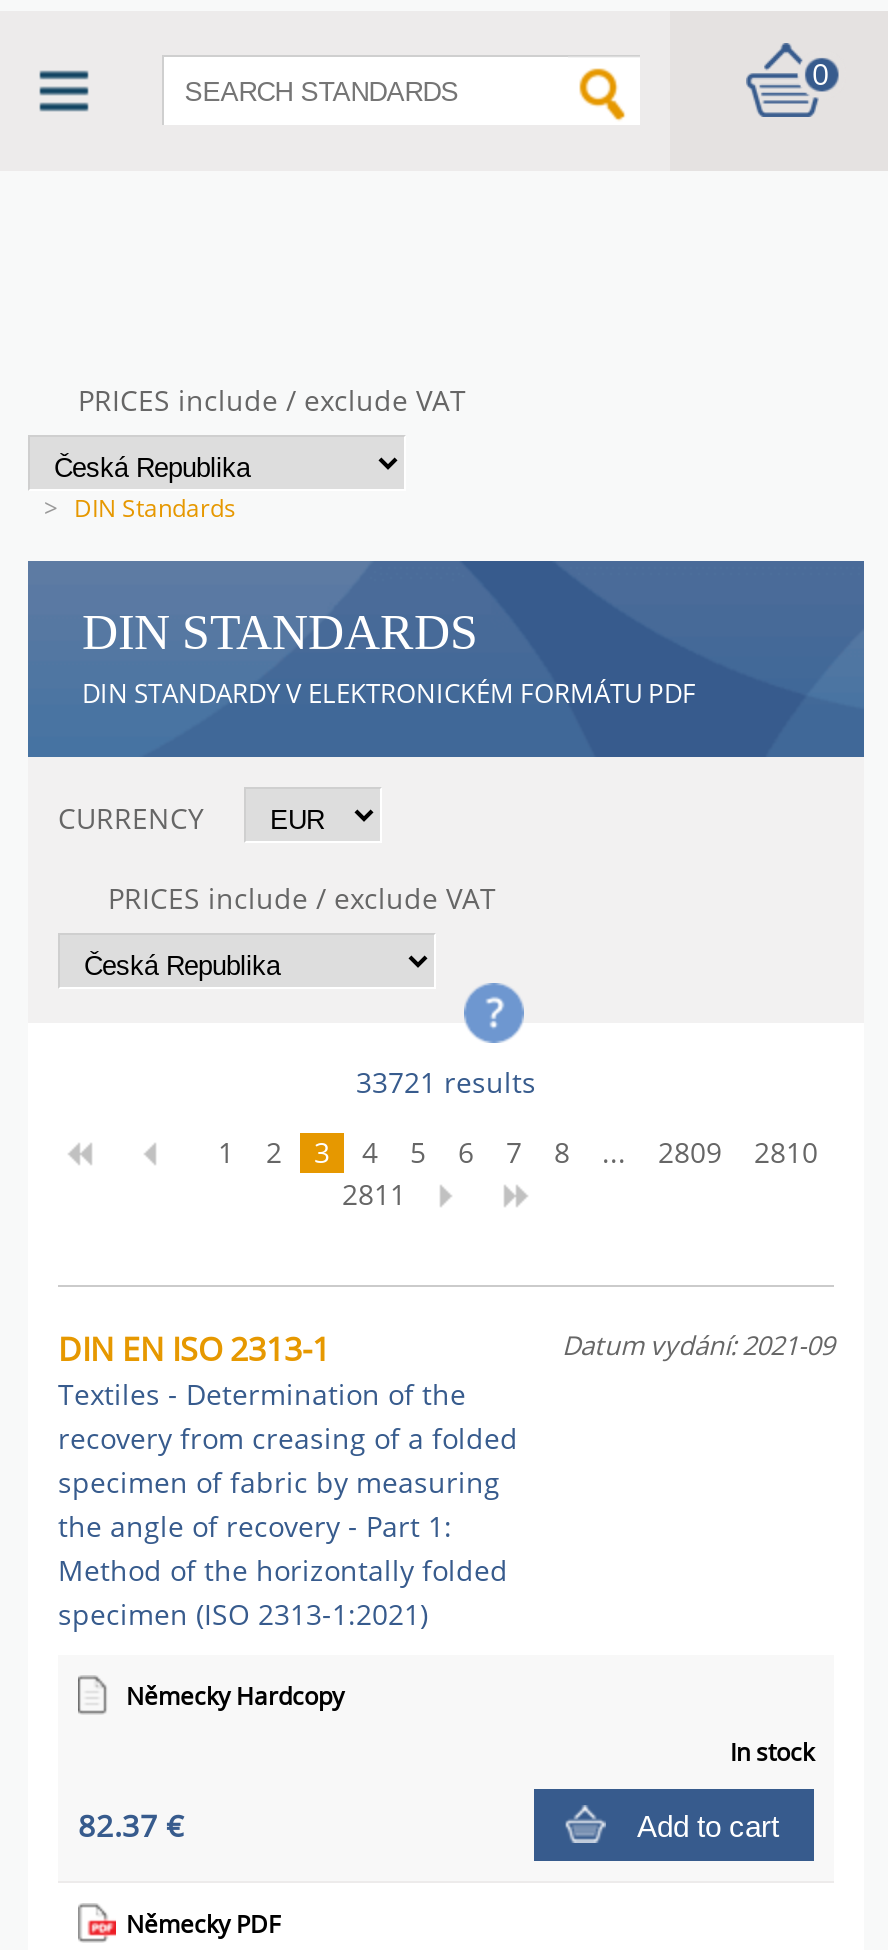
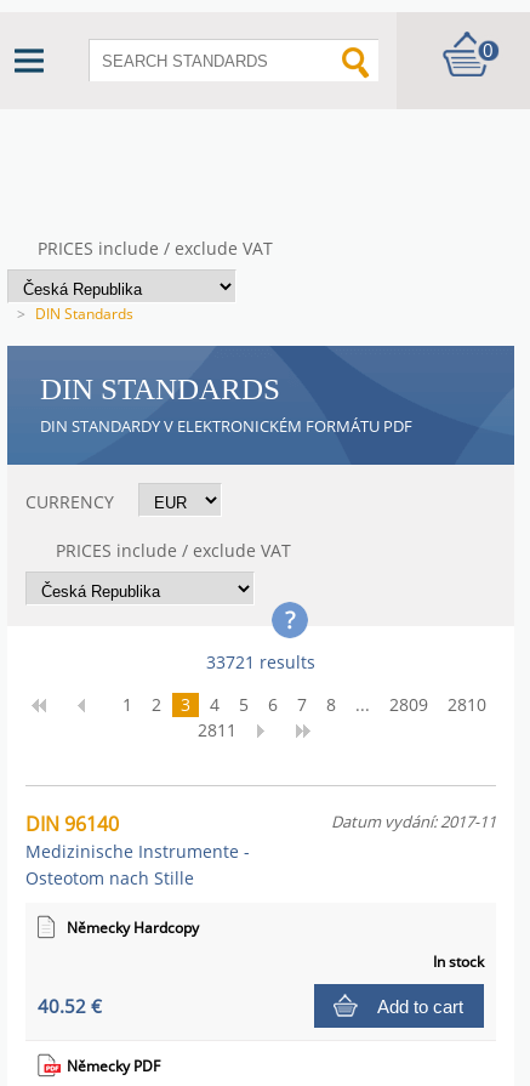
[58,1327,518,1633] DIN EN ISO 2313-1 | Textiles - Determination of the | recovery from creasing of a folded | specimen of fabric by measuring | the angle of recovery - Part 1: | Method of the horizontally folded | specimen (ISO 2313-1:2021) -> [25,811,250,889] DIN 96140 | Medizinische Instrumente - | Osteotom nach Stille
[562,1327,834,1363] Datum vydání: 2021-09 -> [331,811,496,832] Datum vydání: 2017-11
[78,1805,184,1845] 82.37 € -> [38,994,102,1018] 40.52 €

